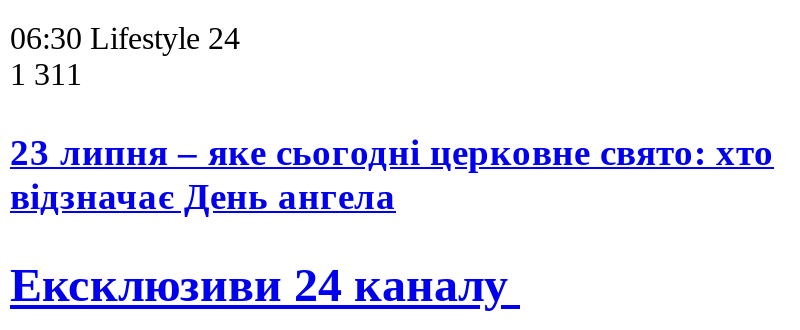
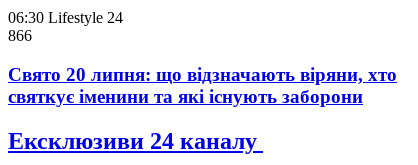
[10,57,82,91] 1 311 -> [8,27,32,44] 866
[10,131,774,217] 23 липня – яке сьогодні церковне свято: хто | відзначає День ангела -> [8,64,397,107] Свято 20 липня: що відзначають віряни, хто | святкує іменини та які існують заборони

